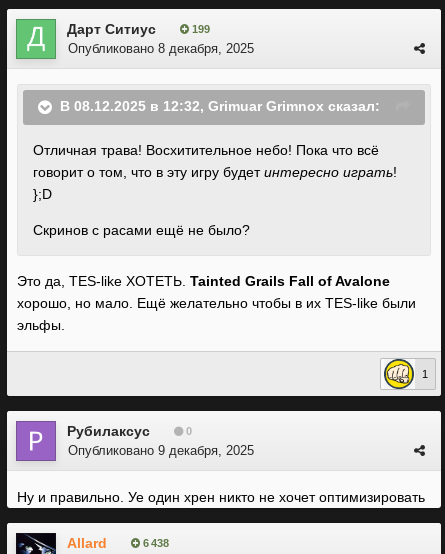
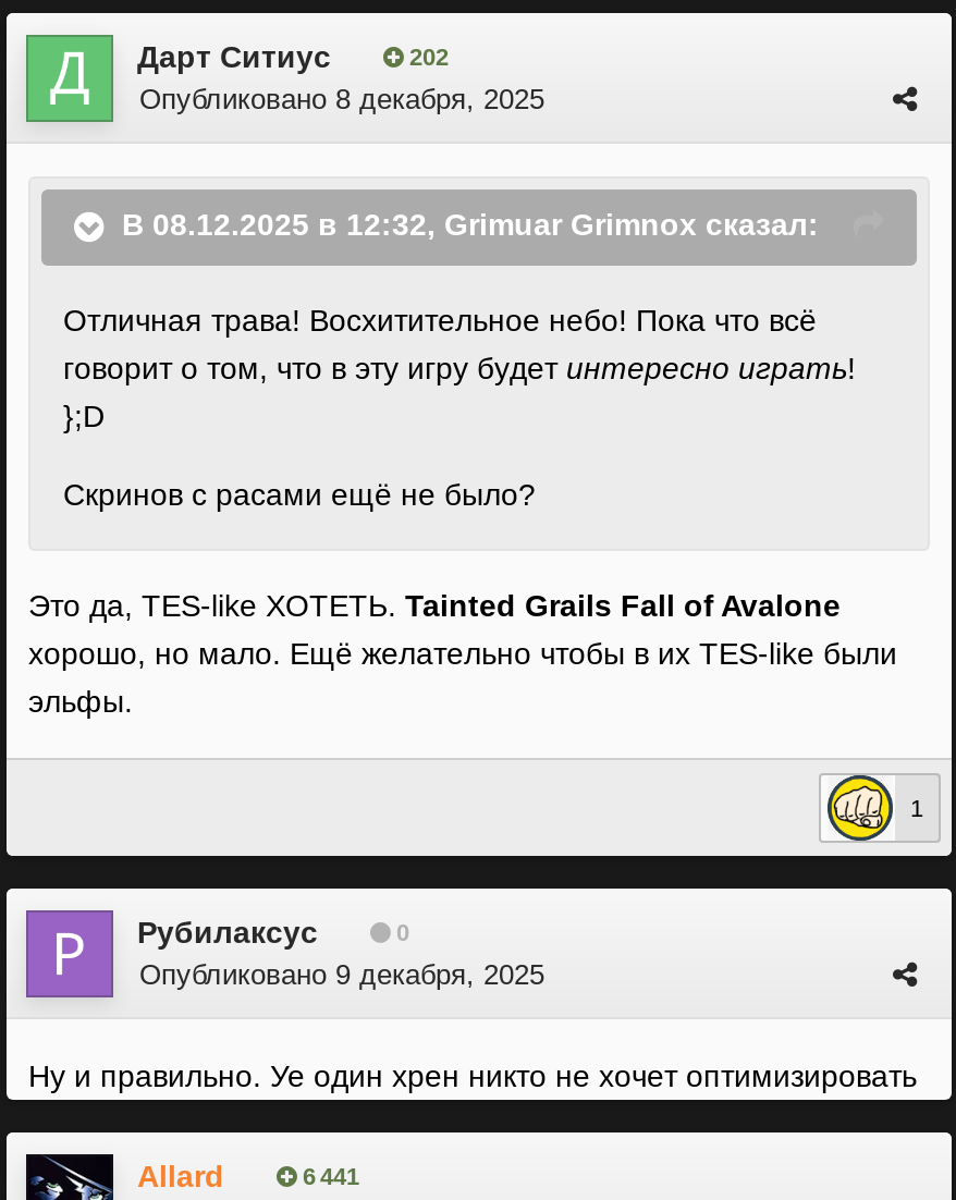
[189,23,210,35] 199 -> [403,44,449,70] 202
[140,537,169,549] 6 438 -> [296,1163,359,1189] 6 441

